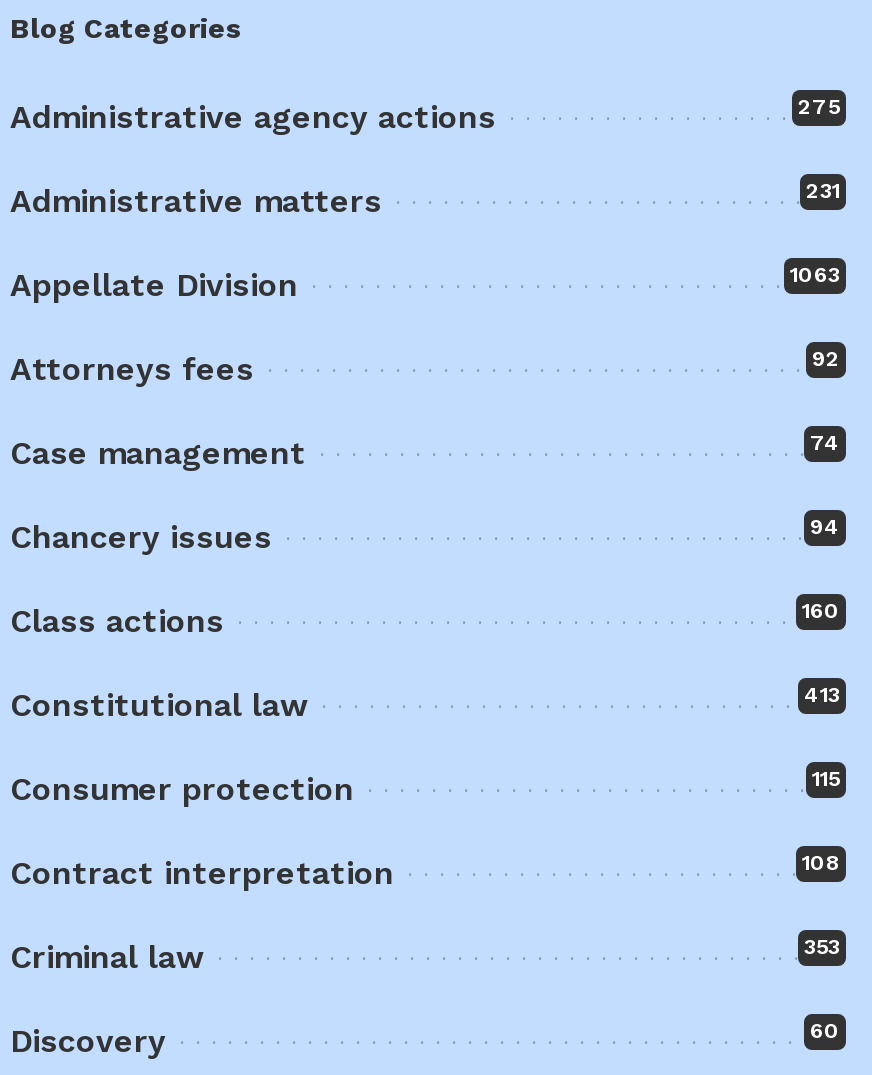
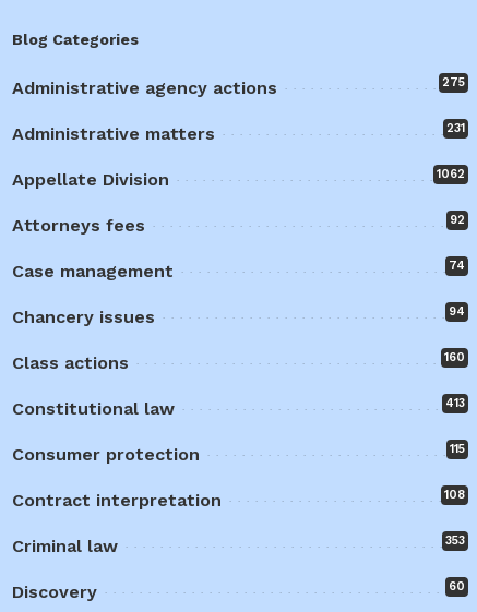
[790,262,840,288] 1063 -> [437,167,465,181] 1062

